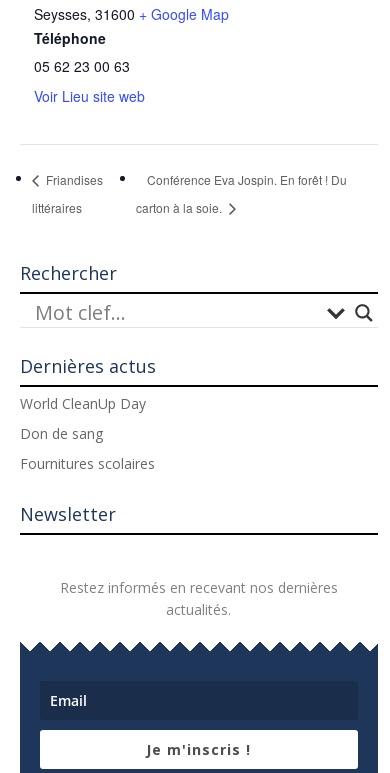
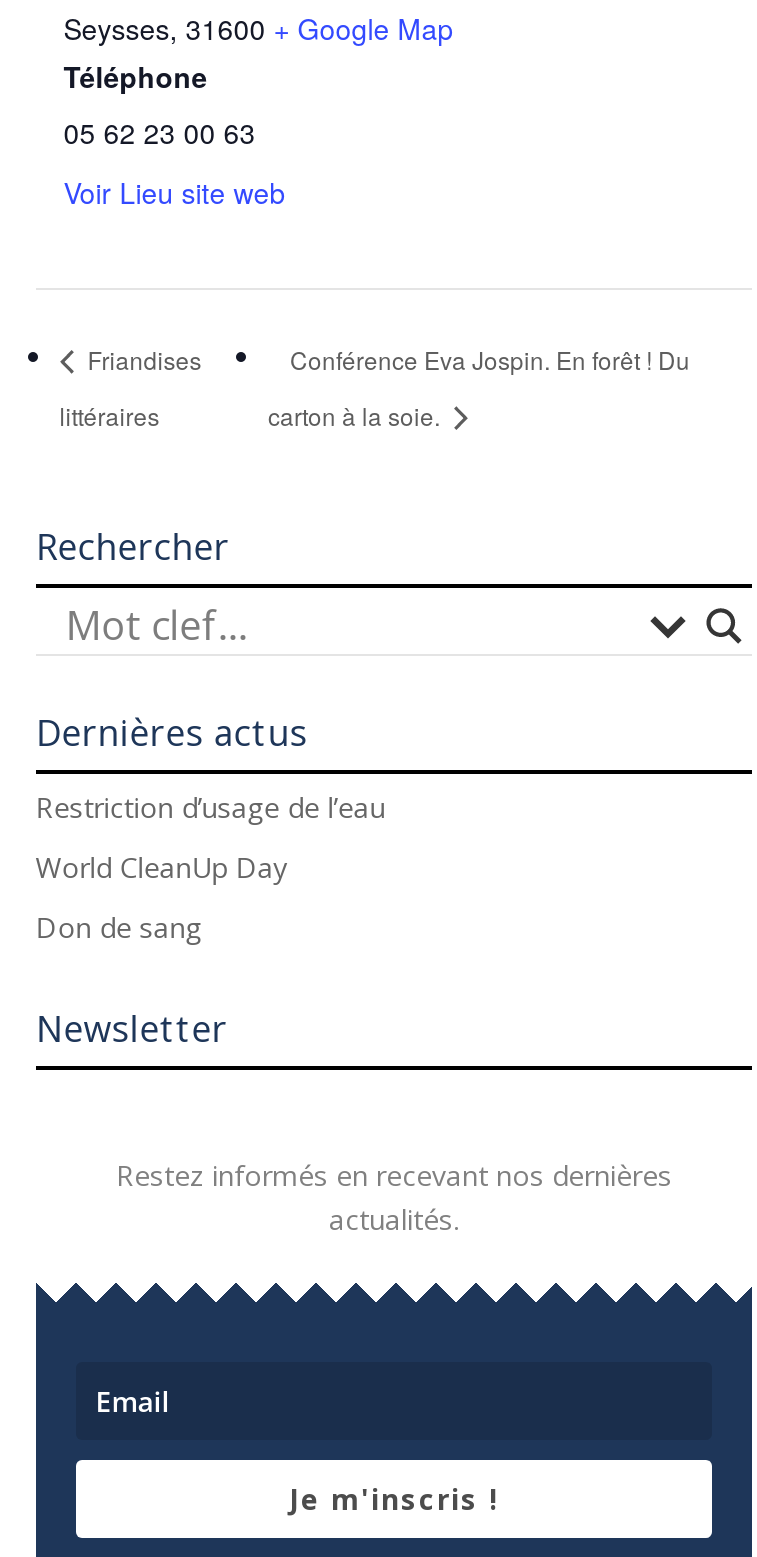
none -> [36,788,386,826] Restriction d’usage de l’eau
moved [20,394,146,443] -> [36,848,288,946]: World CleanUp Day | Don de sang
[20,454,155,473] Fournitures scolaires -> none

